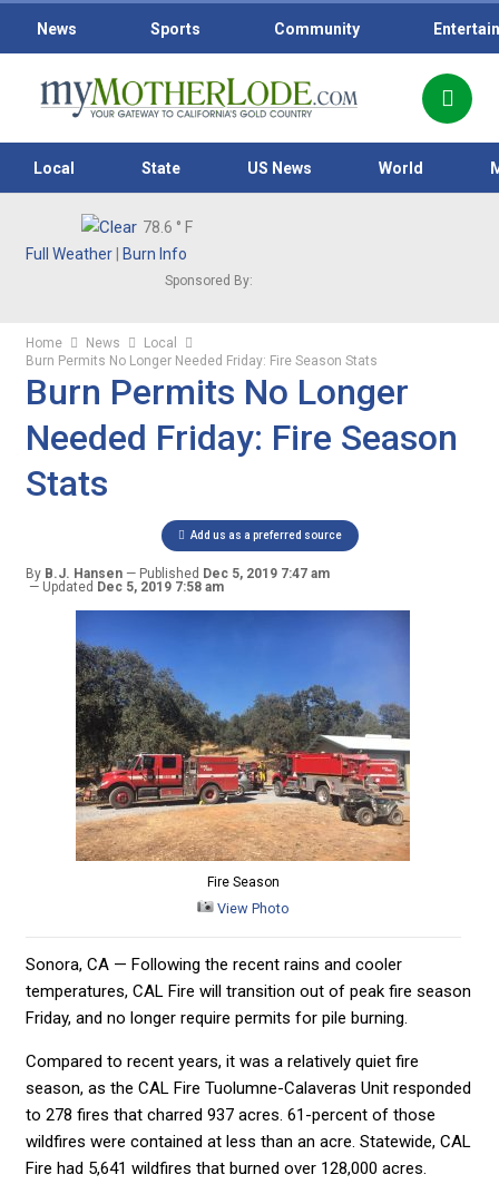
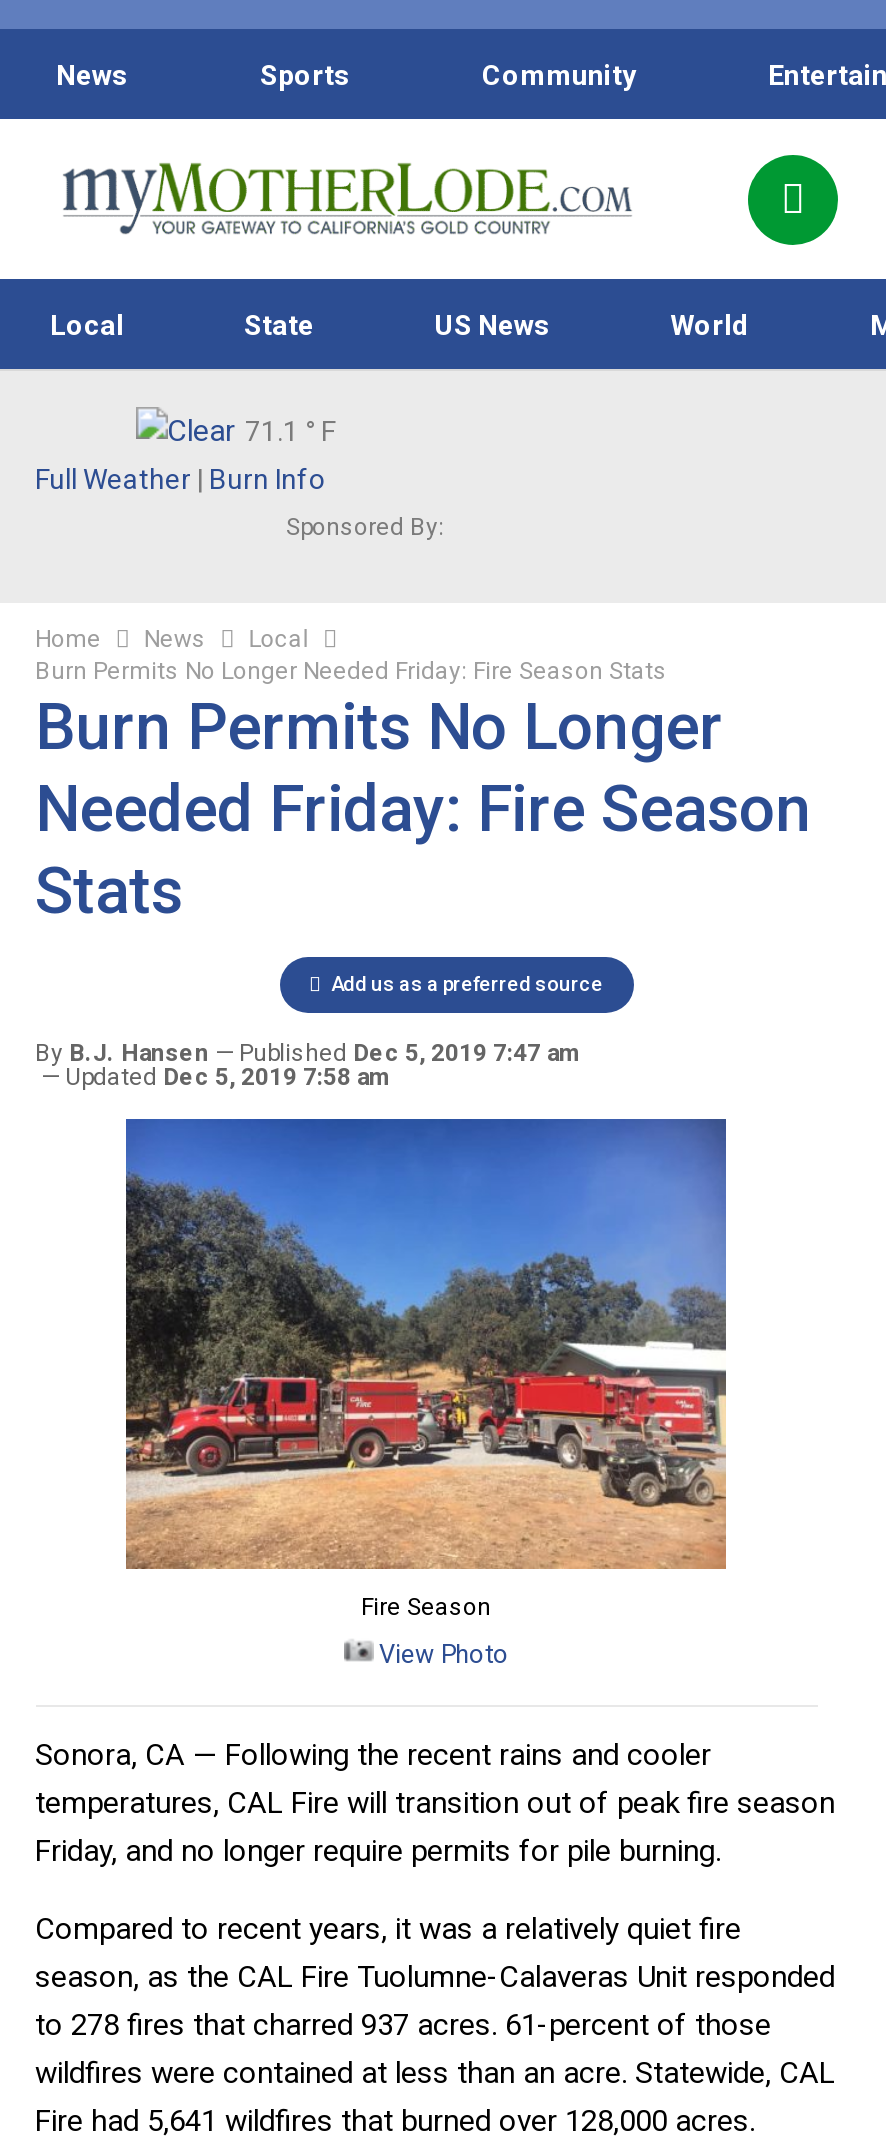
[142,218,192,236] 78.6 ° F -> [245,415,335,447] 71.1 ° F

